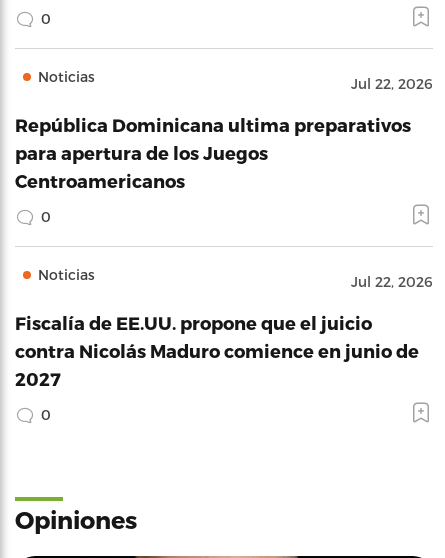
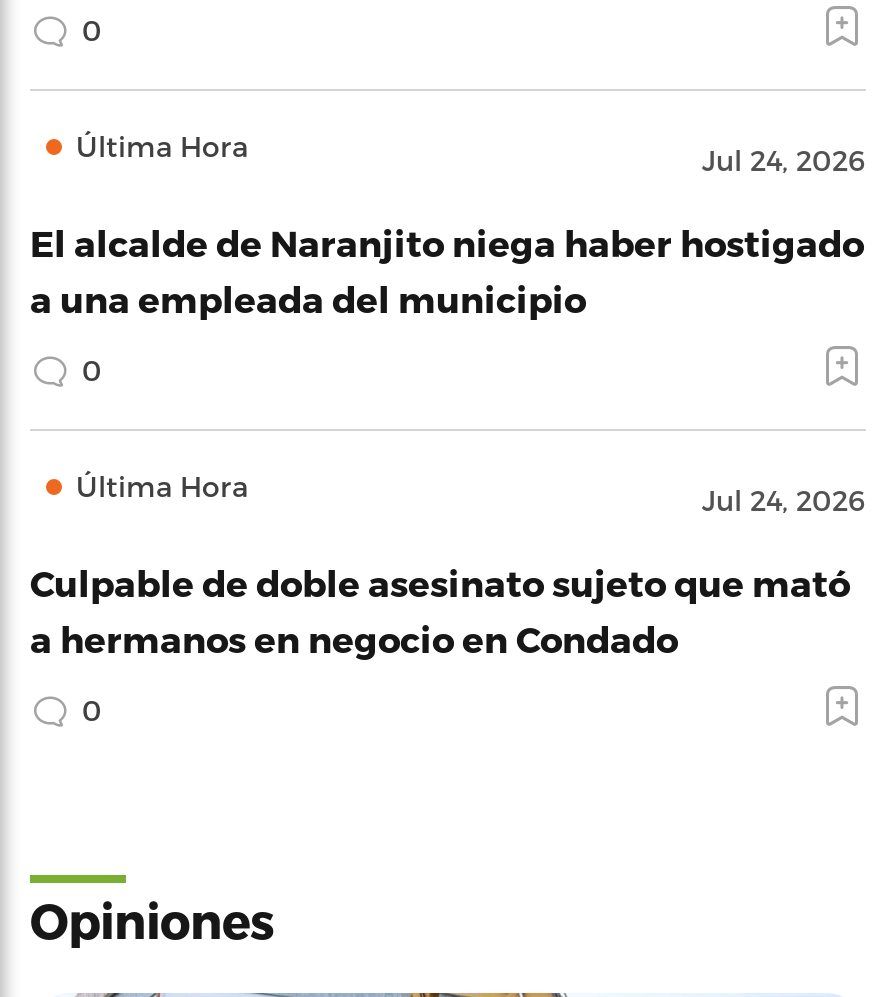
[38,68,433,92] Noticias | Jul 22, 2026 -> [76,129,866,177] Última Hora | Jul 24, 2026
[15,114,411,191] República Dominicana ultima preparativos | para apertura de los Juegos | Centroamericanos -> [30,221,864,319] El alcalde de Naranjito niega haber hostigado | a una empleada del municipio
[38,266,433,290] Noticias | Jul 22, 2026 -> [76,469,866,517] Última Hora | Jul 24, 2026
[15,312,419,389] Fiscalía de EE.UU. propone que el juicio | contra Nicolás Maduro comience en junio de | 2027 -> [30,561,850,659] Culpable de doble asesinato sujeto que mató | a hermanos en negocio en Condado

